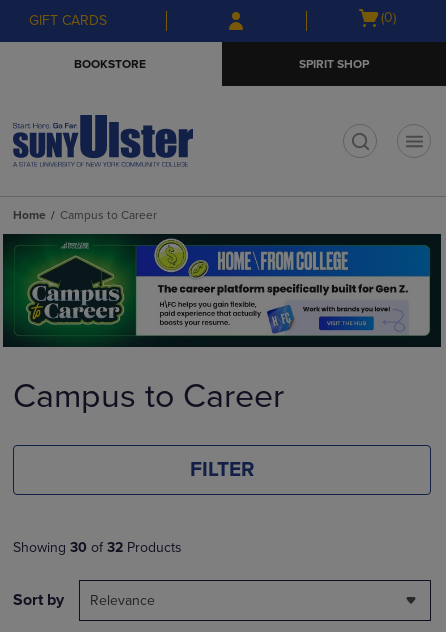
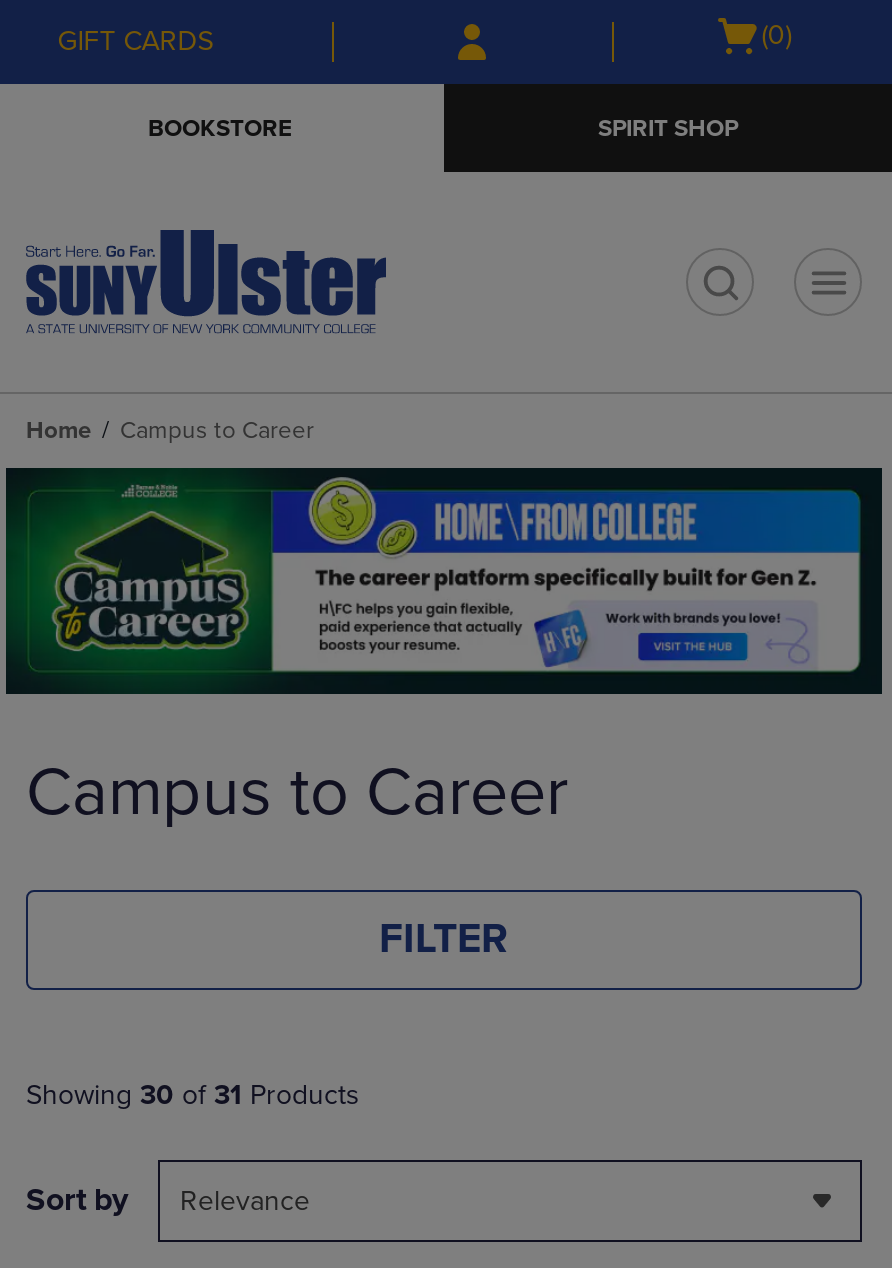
[13,539,182,556] Showing 30 of 32 Products -> [26,1079,360,1113] Showing 30 of 31 Products

